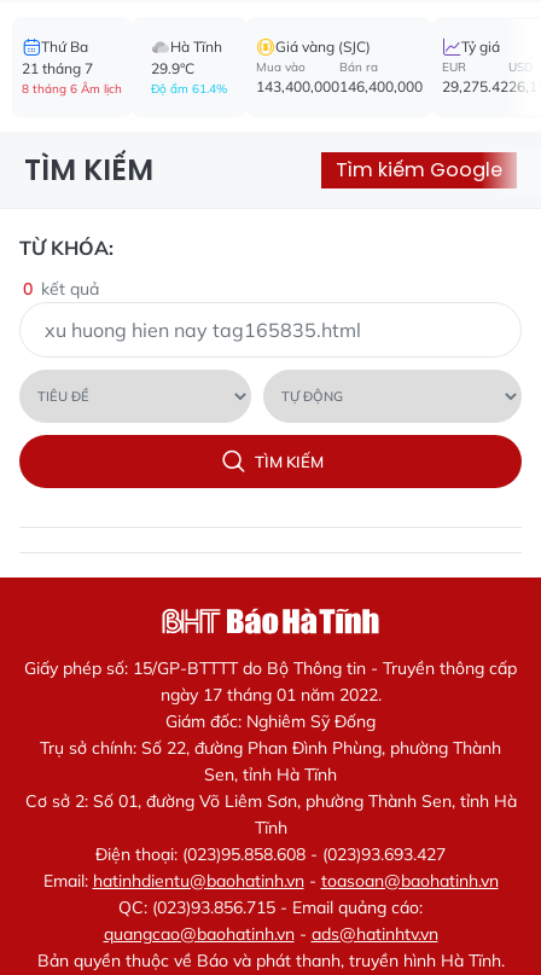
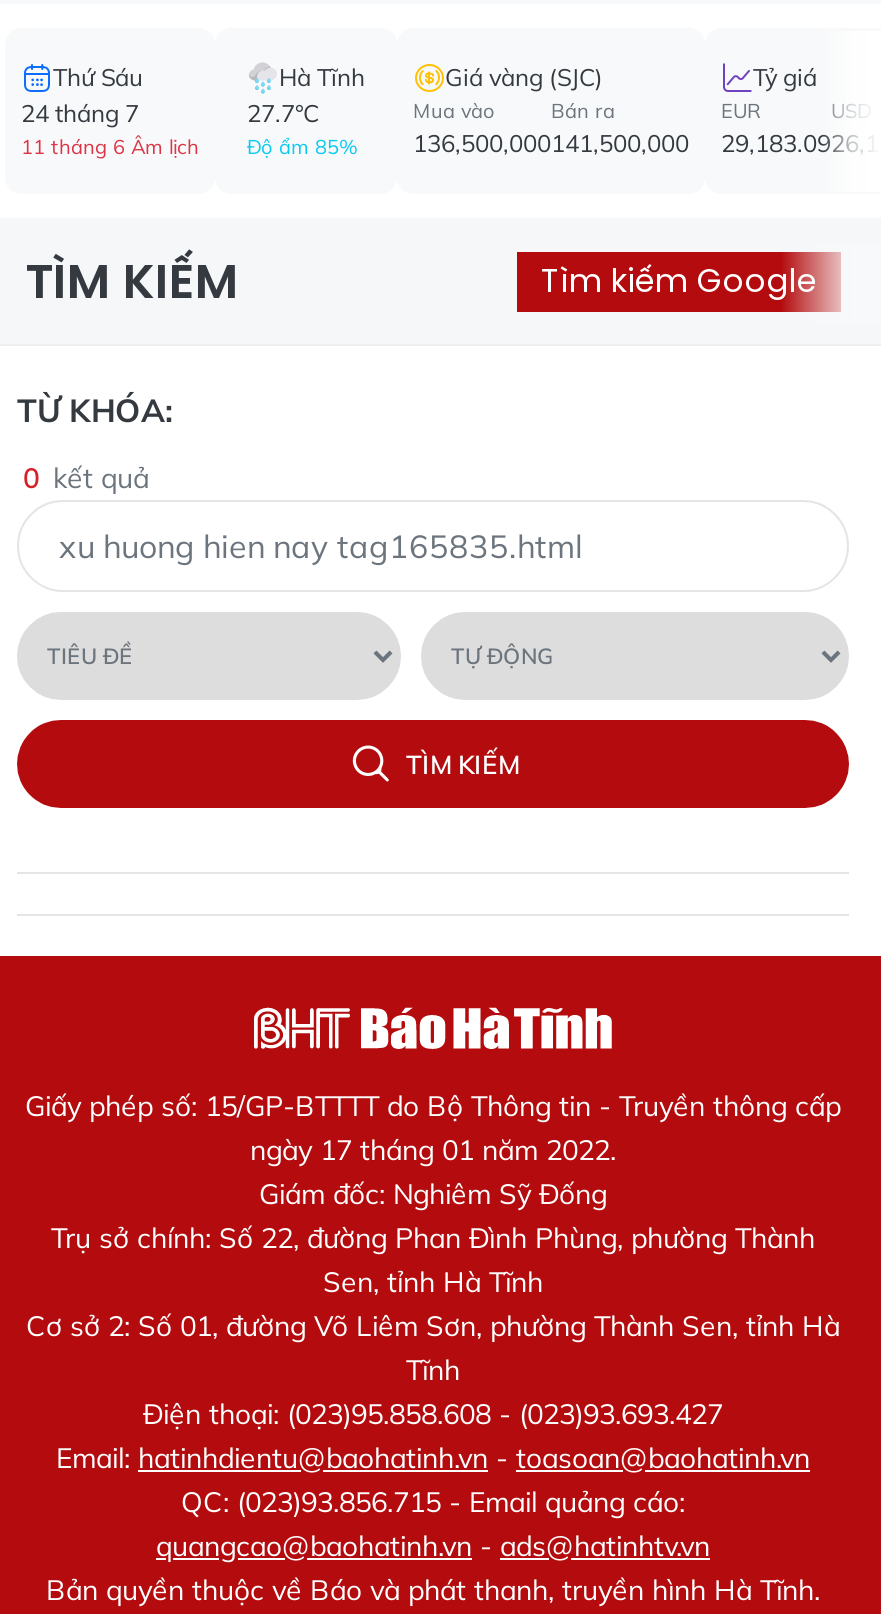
[22,37,122,97] Thứ Ba | 21 tháng 7 | 8 tháng 6 Âm lịch -> [21,62,199,160] Thứ Sáu | 24 tháng 7 | 11 tháng 6 Âm lịch
[151,59,227,97] 29.9°C | Độ ẩm 61.4% -> [247,98,357,160] 27.7°C | Độ ẩm 85%
[256,77,339,95] 143,400,000 -> [413,128,551,158] 136,500,000
[339,77,423,95] 146,400,000 -> [551,128,689,158] 141,500,000
[442,77,508,95] 29,275.42 -> [721,128,831,158] 29,183.09

